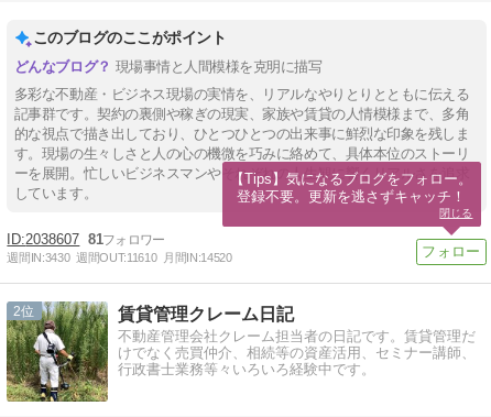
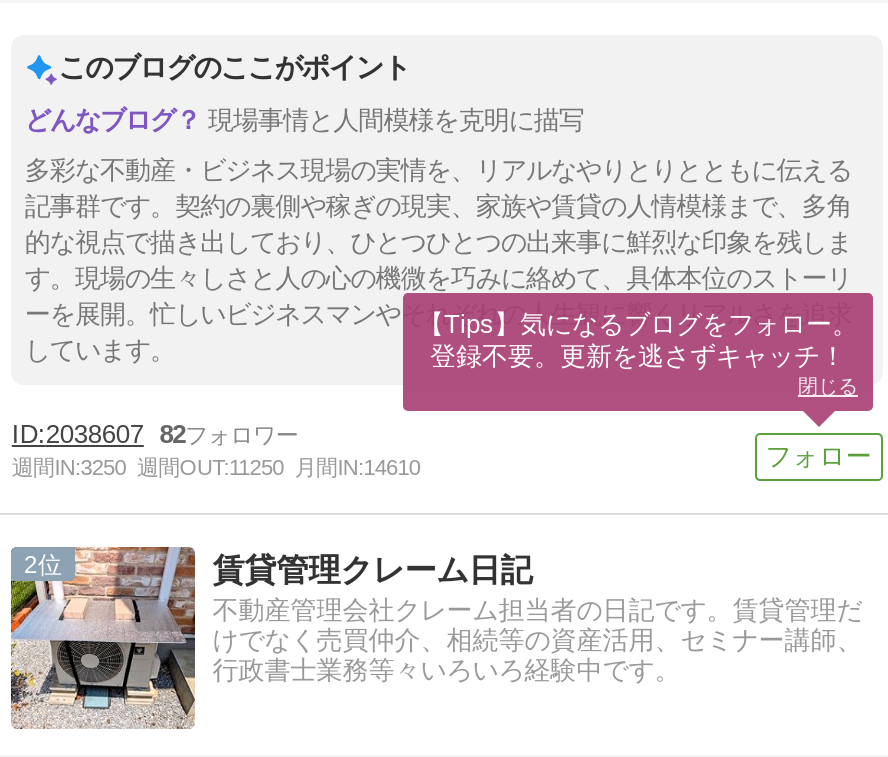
[26,231,102,248] 2038607 81 -> [46,419,185,449] 2038607 82
[7,251,232,264] 週間IN:3430 週間OUT:11610 月間IN:14520 -> [12,455,420,479] 週間IN:3250 週間OUT:11250 月間IN:14610
[6,301,109,402] [image] -> [9,545,197,729] [image]

